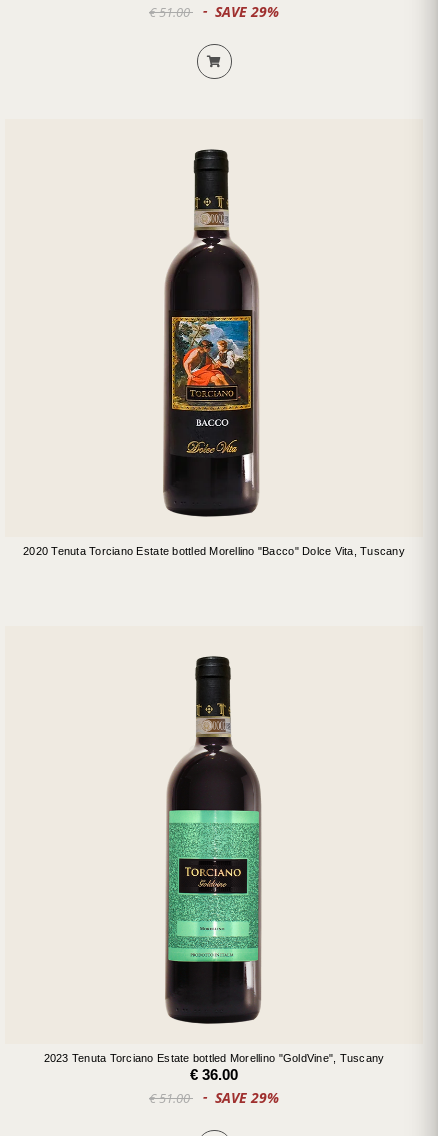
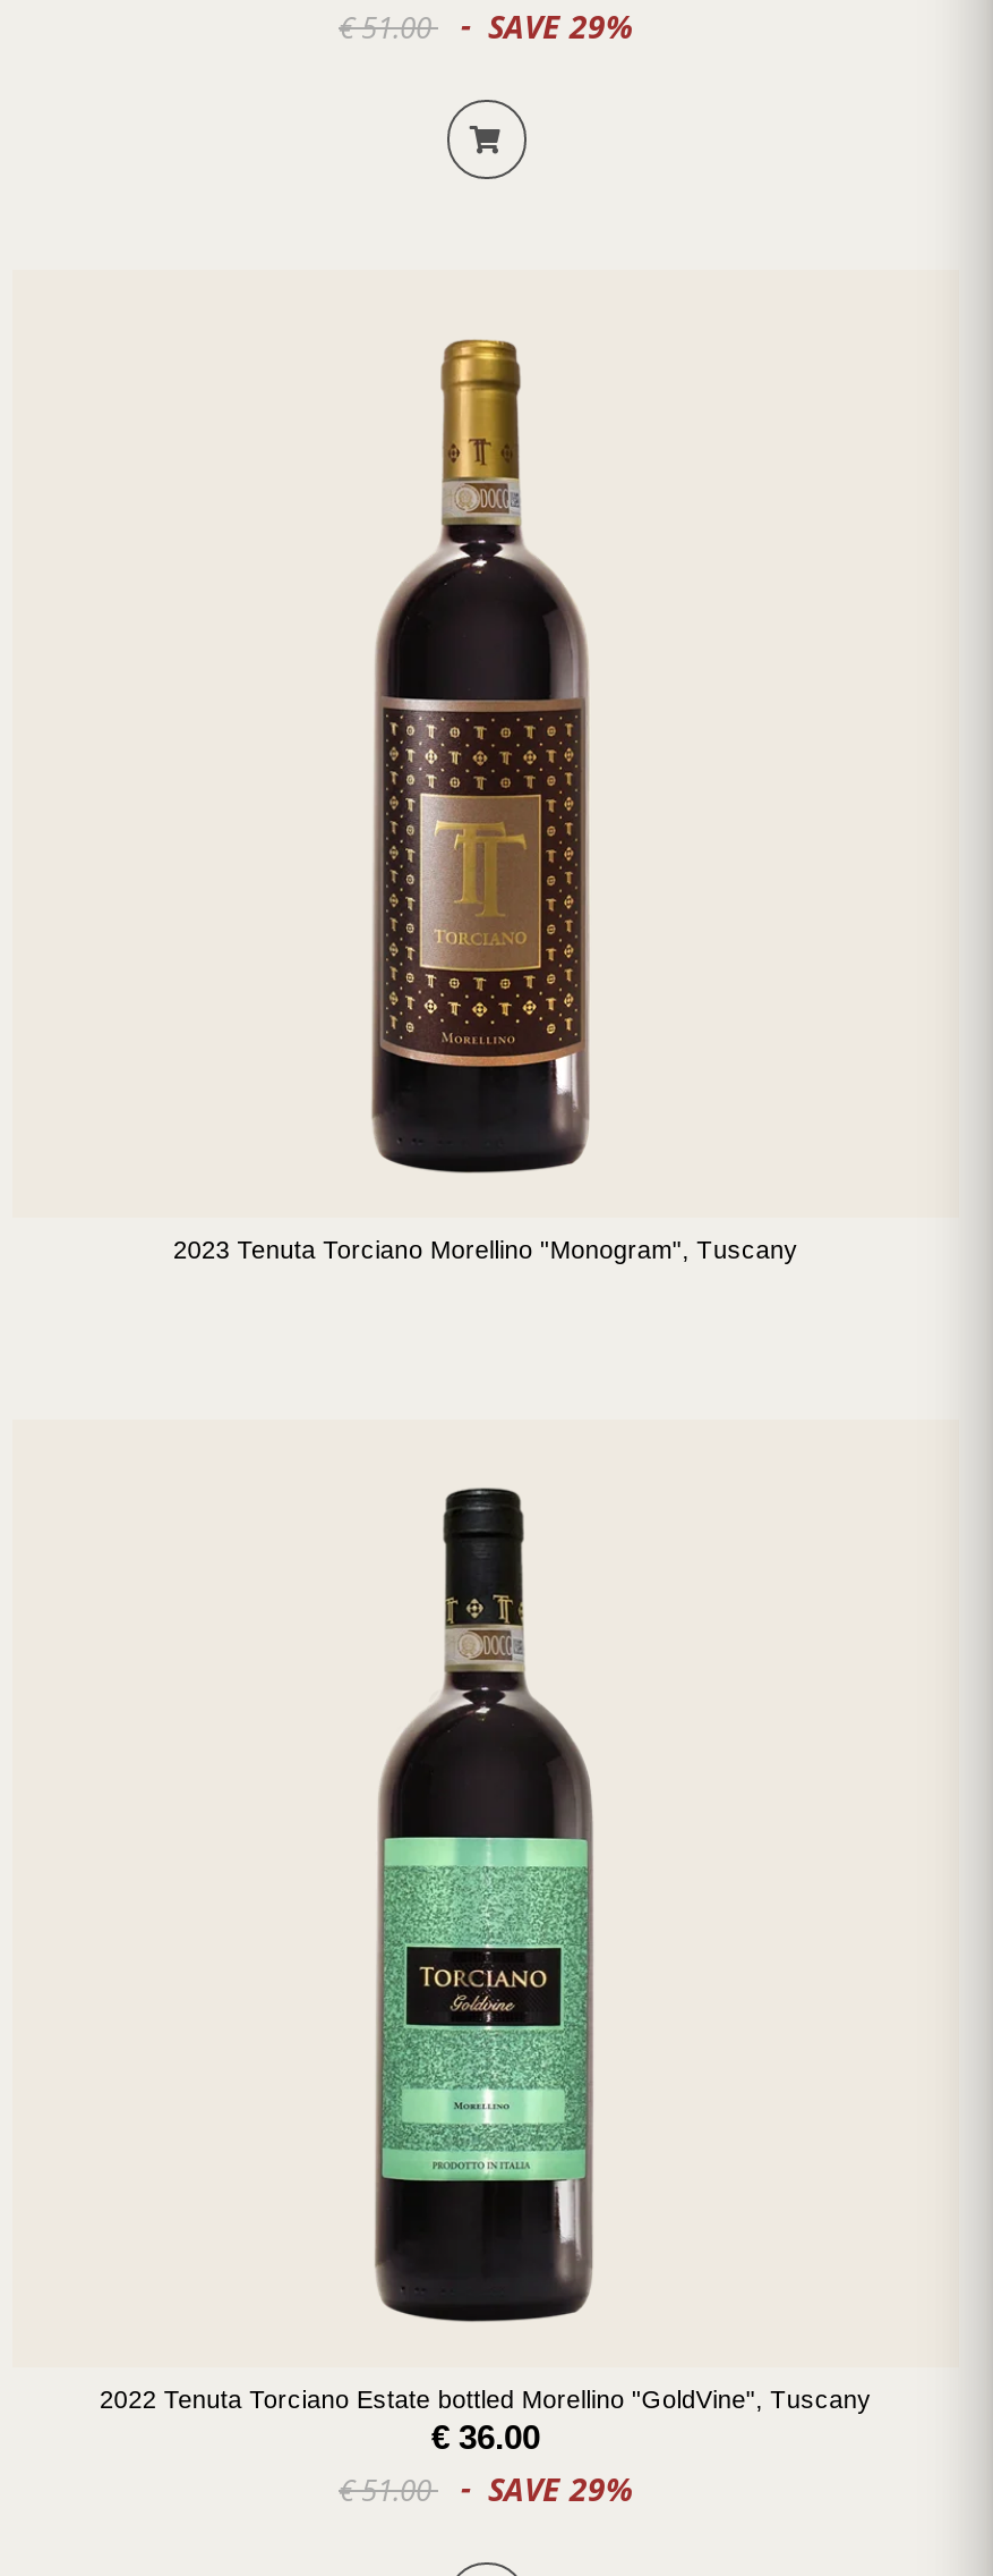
[194,149,227,210] [image] -> [443,338,522,478] [image]
[167,308,256,470] [image] -> [379,696,583,1068] [image]
[23,545,405,557] 2020 Tenuta Torciano Estate bottled Morellino "Bacco" Dolce Vita, Tuscany -> [173,1236,798,1263] 2023 Tenuta Torciano Morellino "Monogram", Tuscany
[43,1052,384,1064] 2023 Tenuta Torciano Estate bottled Morellino "GoldVine", Tuscany -> [100,2386,872,2413] 2022 Tenuta Torciano Estate bottled Morellino "GoldVine", Tuscany

